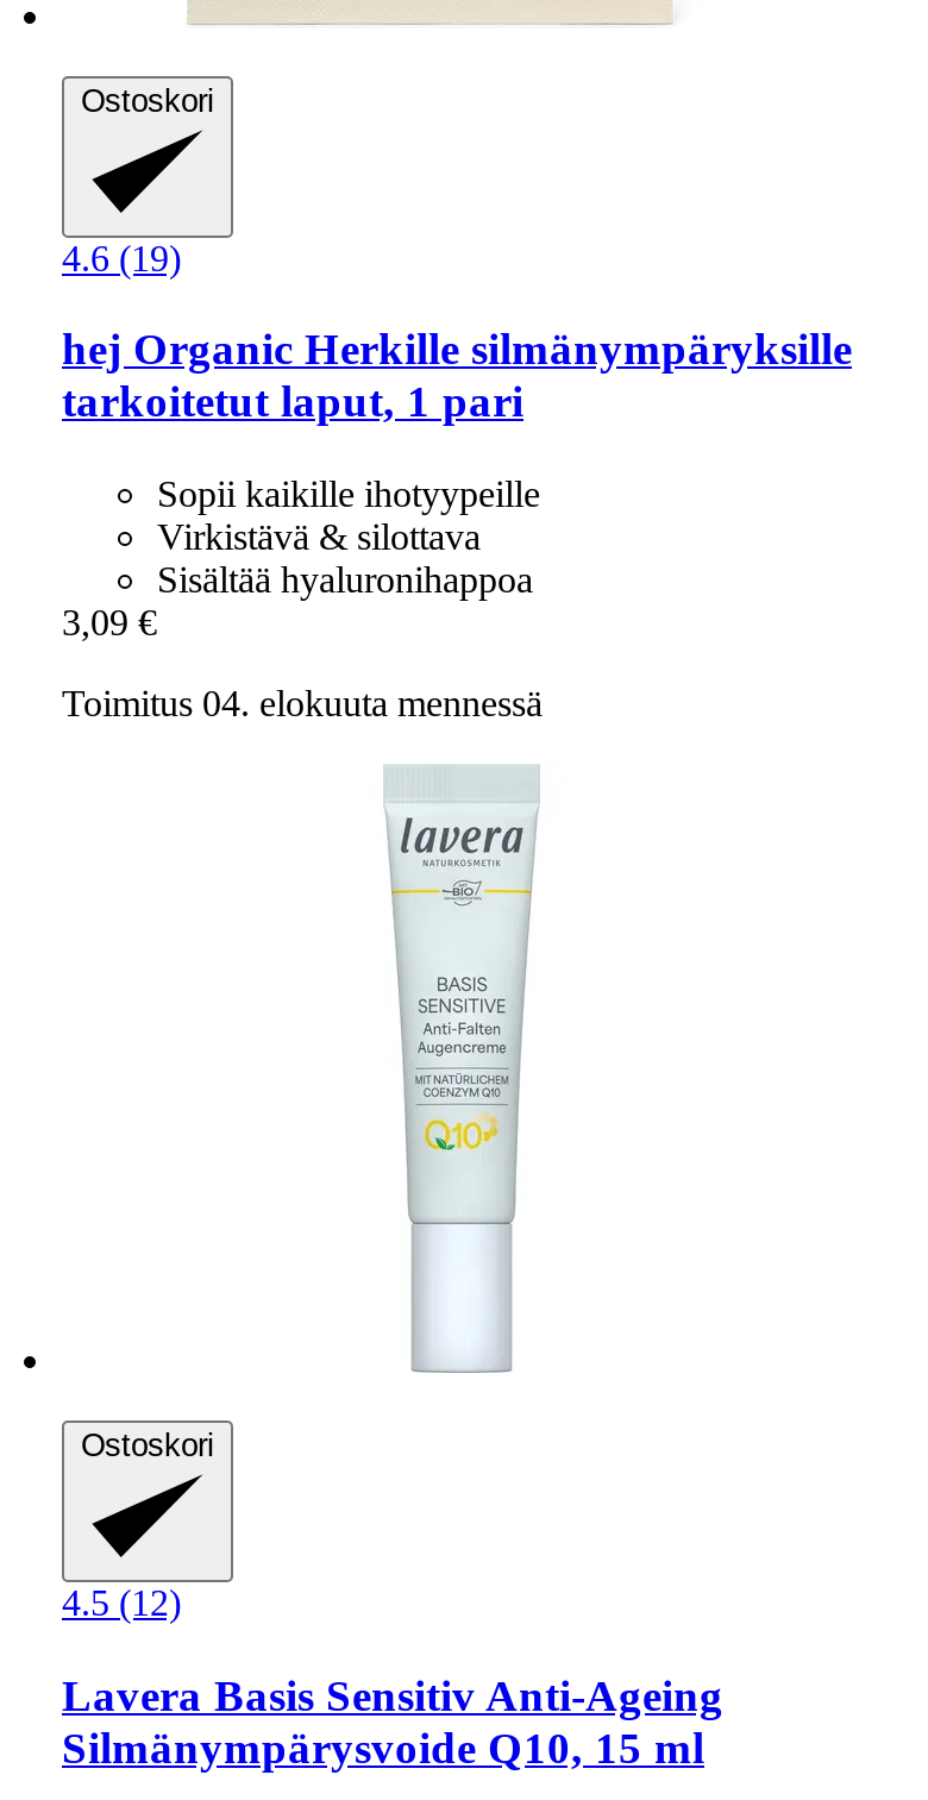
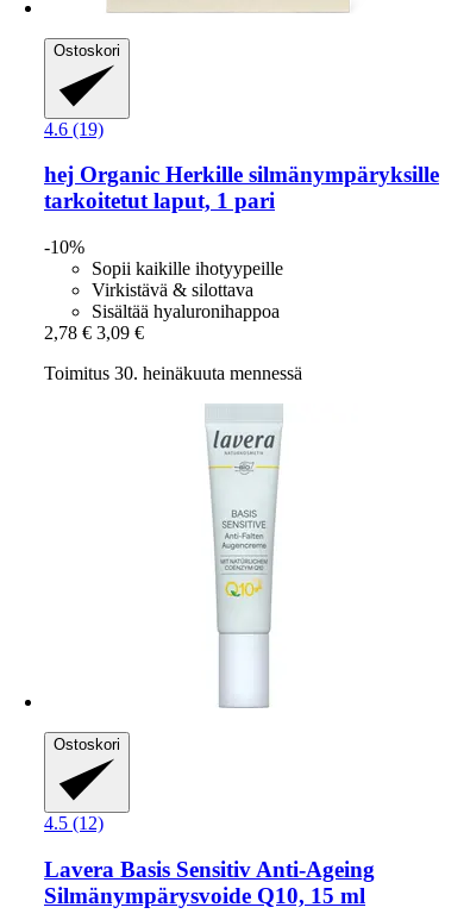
none -> [44,237,84,257] -10%
[62,602,157,642] 3,09 € -> [44,323,144,343] 2,78 € 3,09 €
[62,683,543,723] Toimitus 04. elokuuta mennessä -> [44,363,302,383] Toimitus 30. heinäkuuta mennessä

